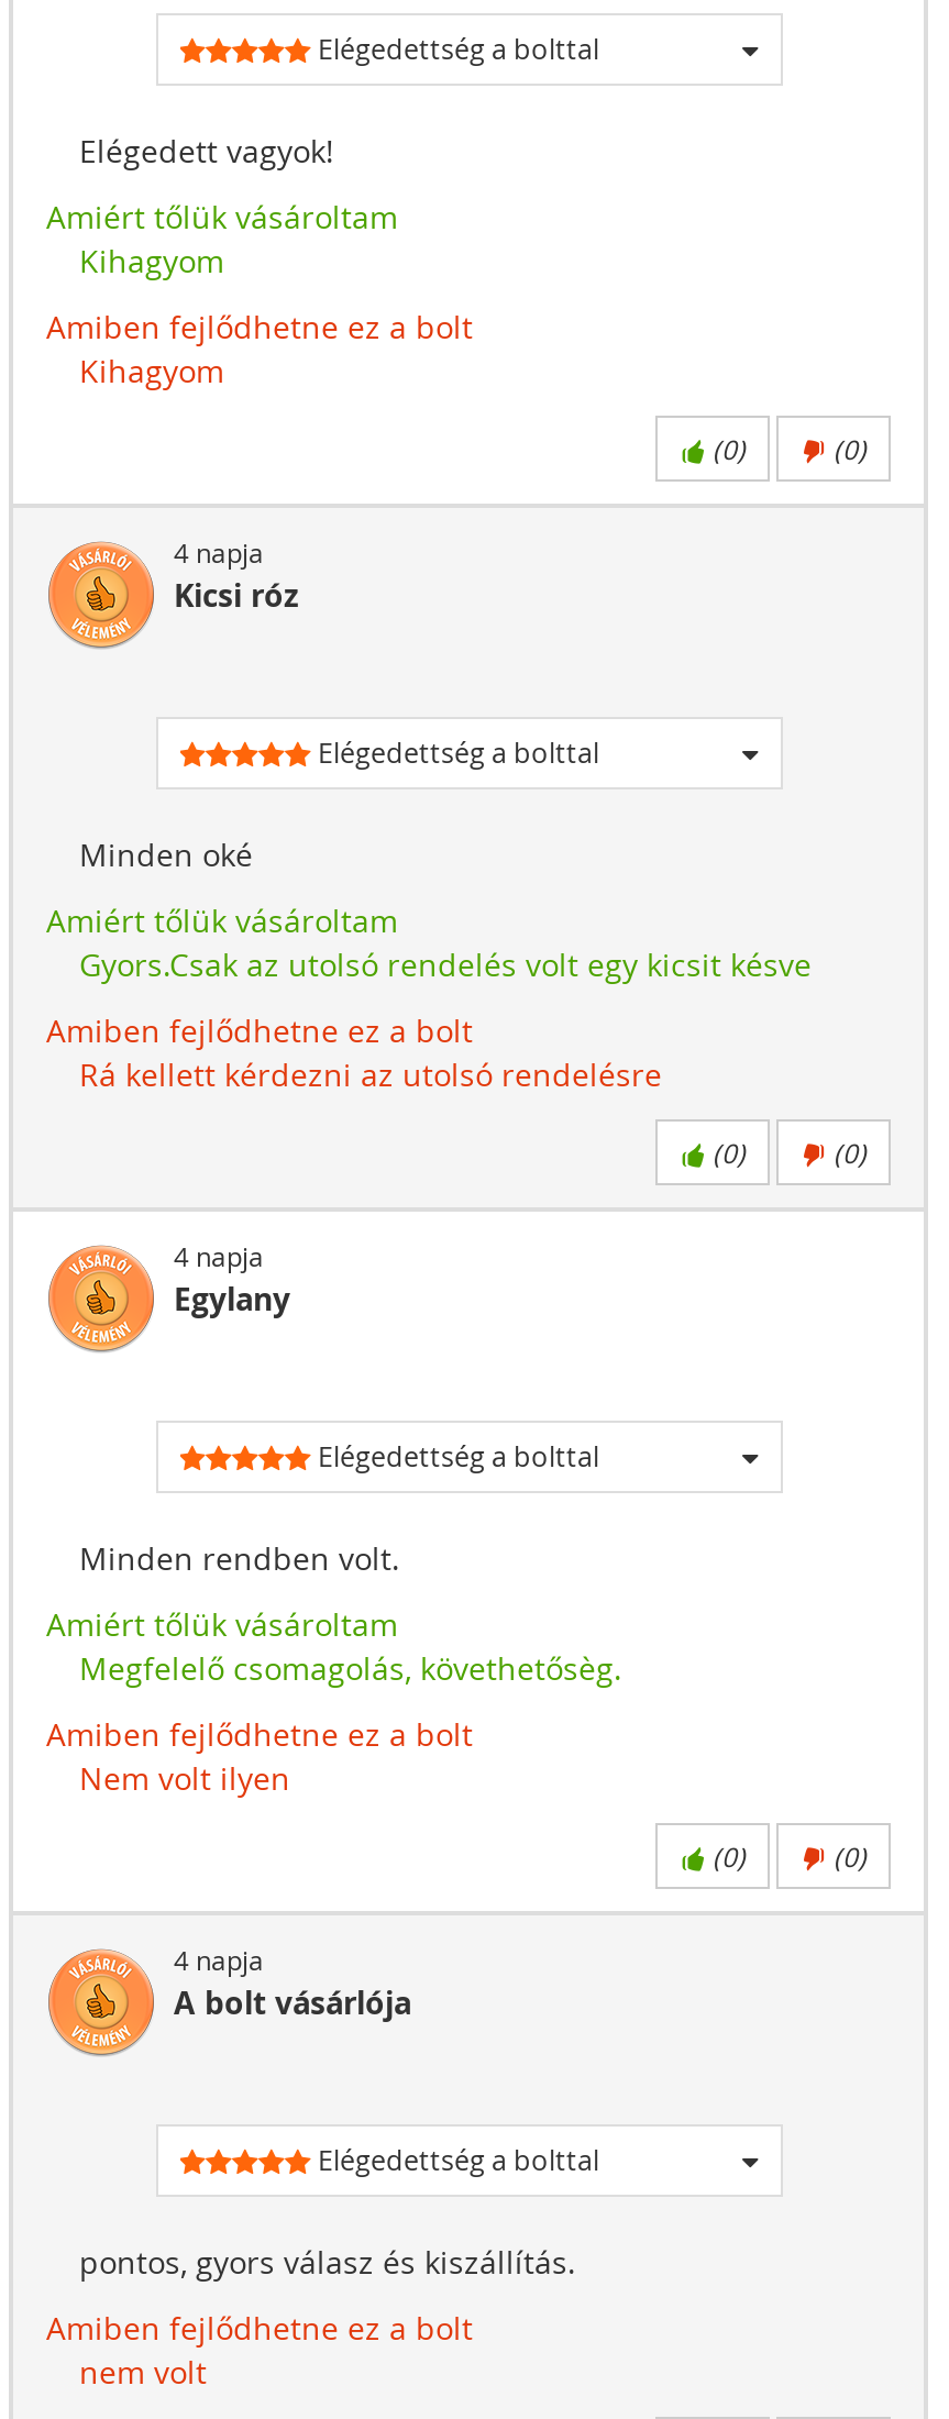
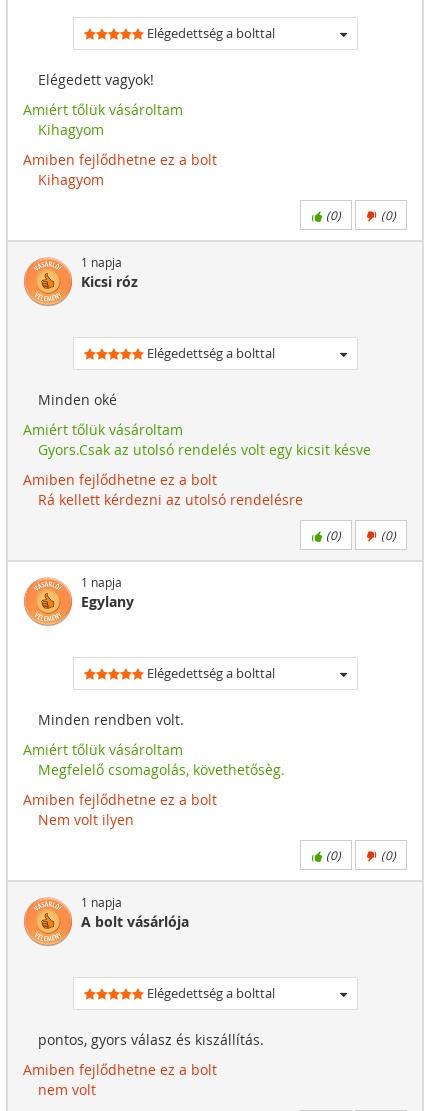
[174,535,264,568] 4 napja -> [81,254,122,269] 1 napja
[174,1239,264,1272] 4 napja -> [81,574,122,589] 1 napja
[174,1943,264,1976] 4 napja -> [81,894,122,909] 1 napja

